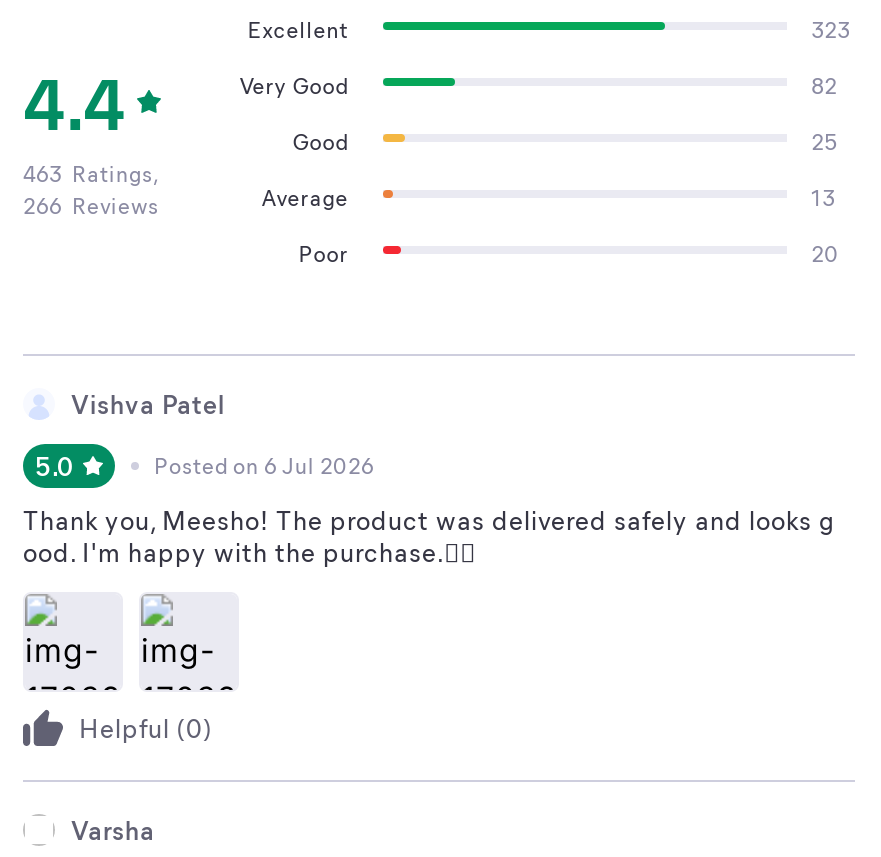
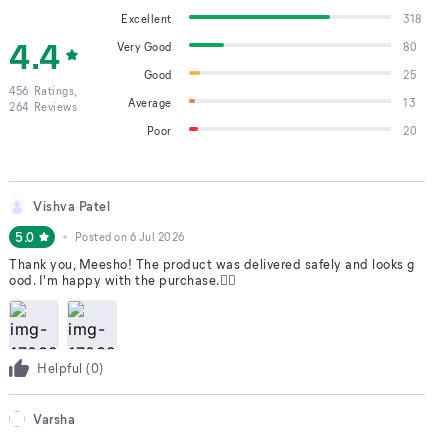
[811,14,850,44] 323 -> [403,11,422,26] 318
[811,70,837,100] 82 -> [403,39,417,54] 80
[23,158,160,188] 463 Ratings, -> [9,83,77,98] 456 Ratings,
[23,190,159,220] 266 Reviews -> [9,99,77,114] 264 Reviews

